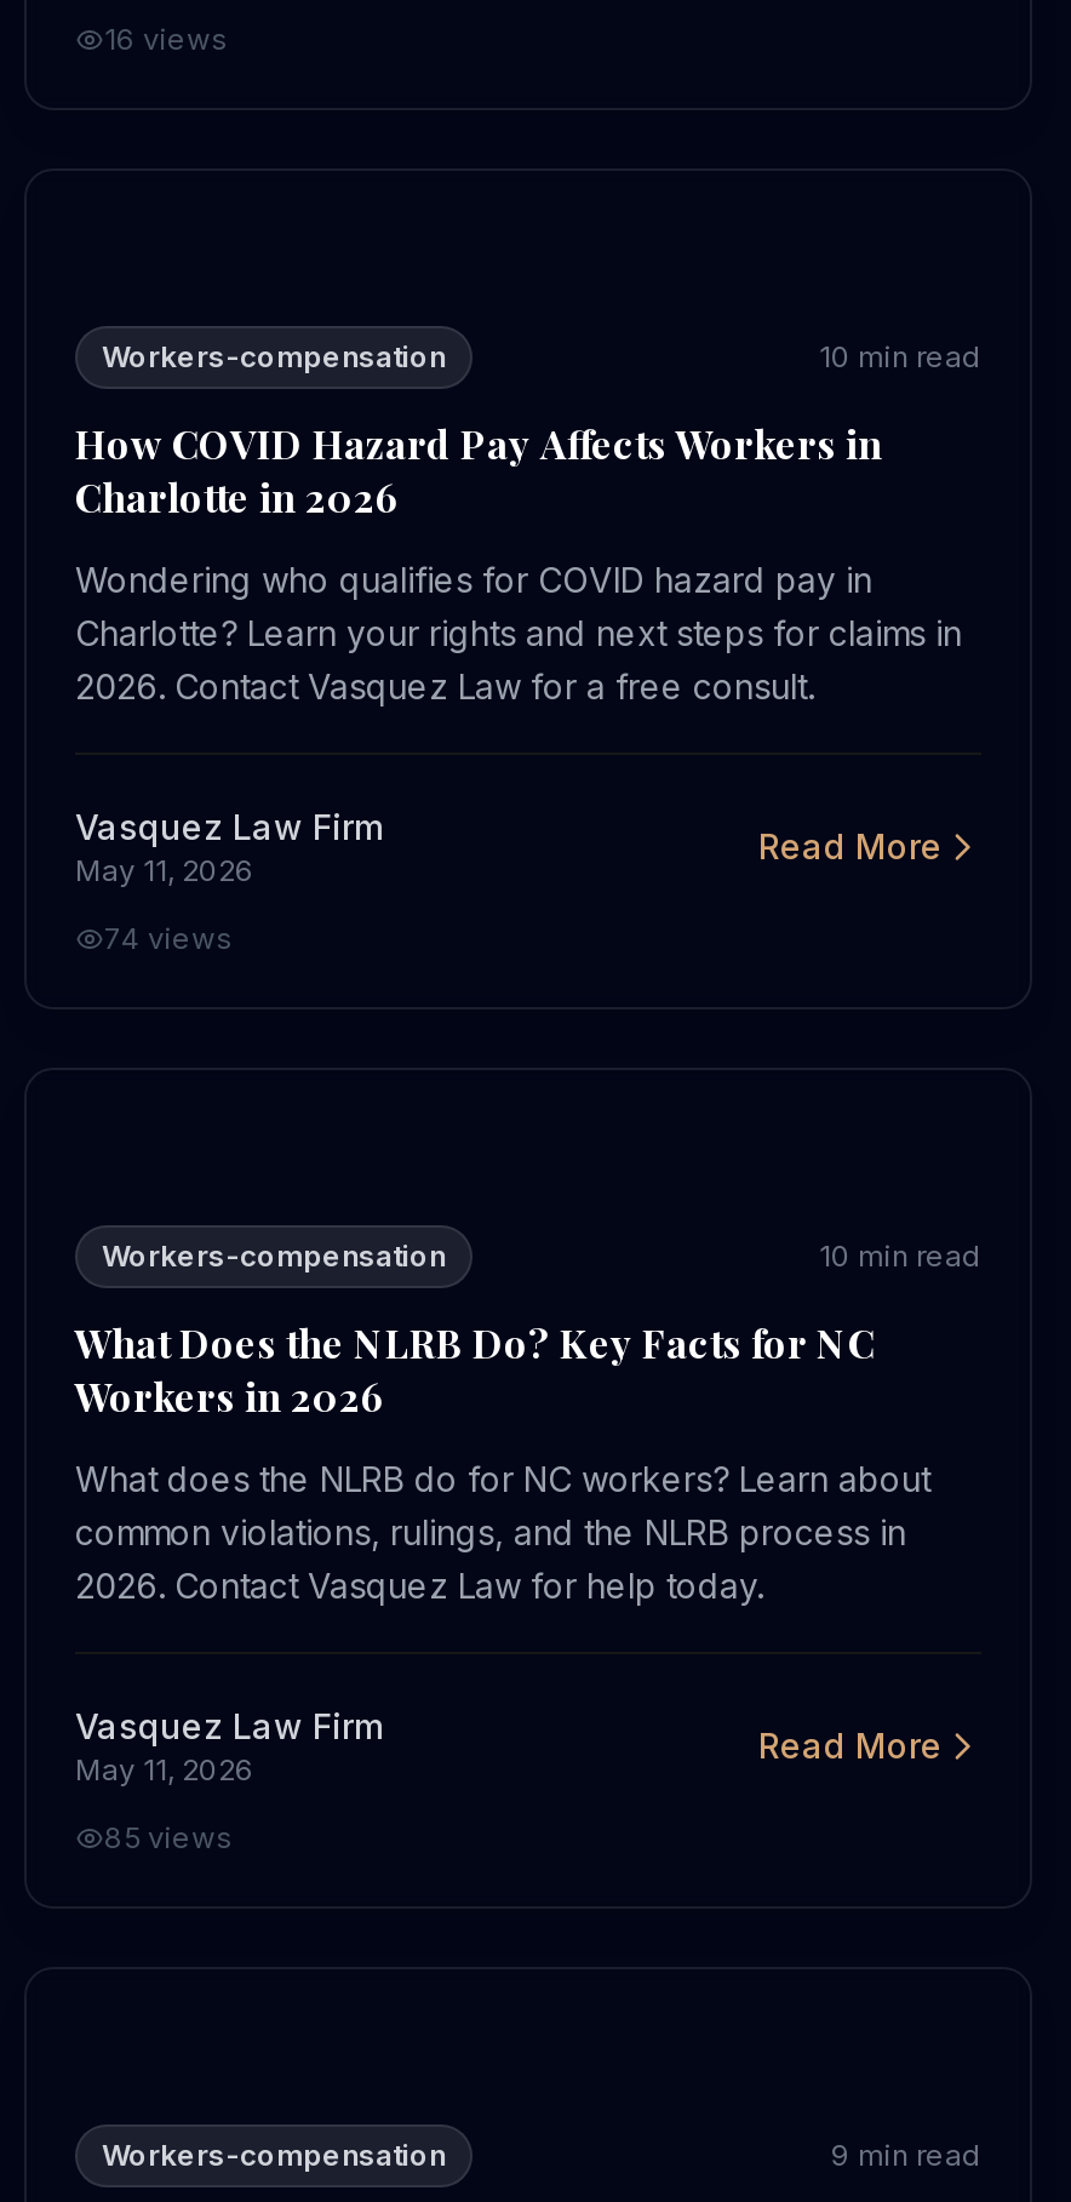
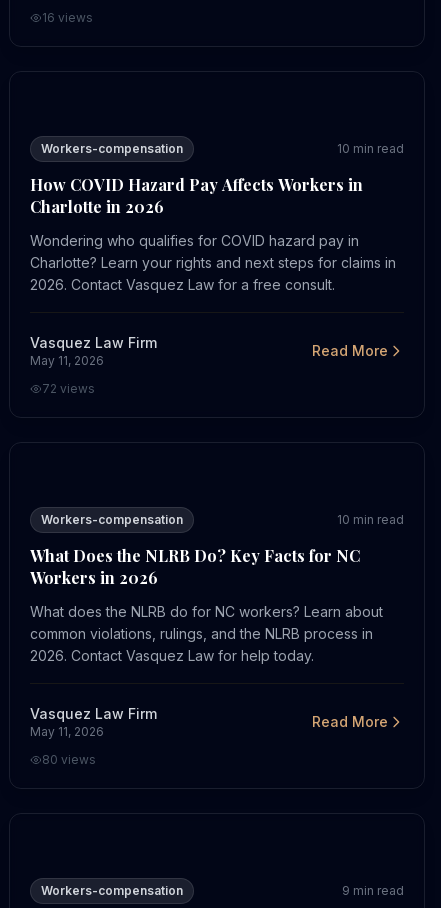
[104,920,233,956] 74 views -> [42,381,95,396] 72 views
[104,1819,233,1855] 85 views -> [42,752,96,767] 80 views

